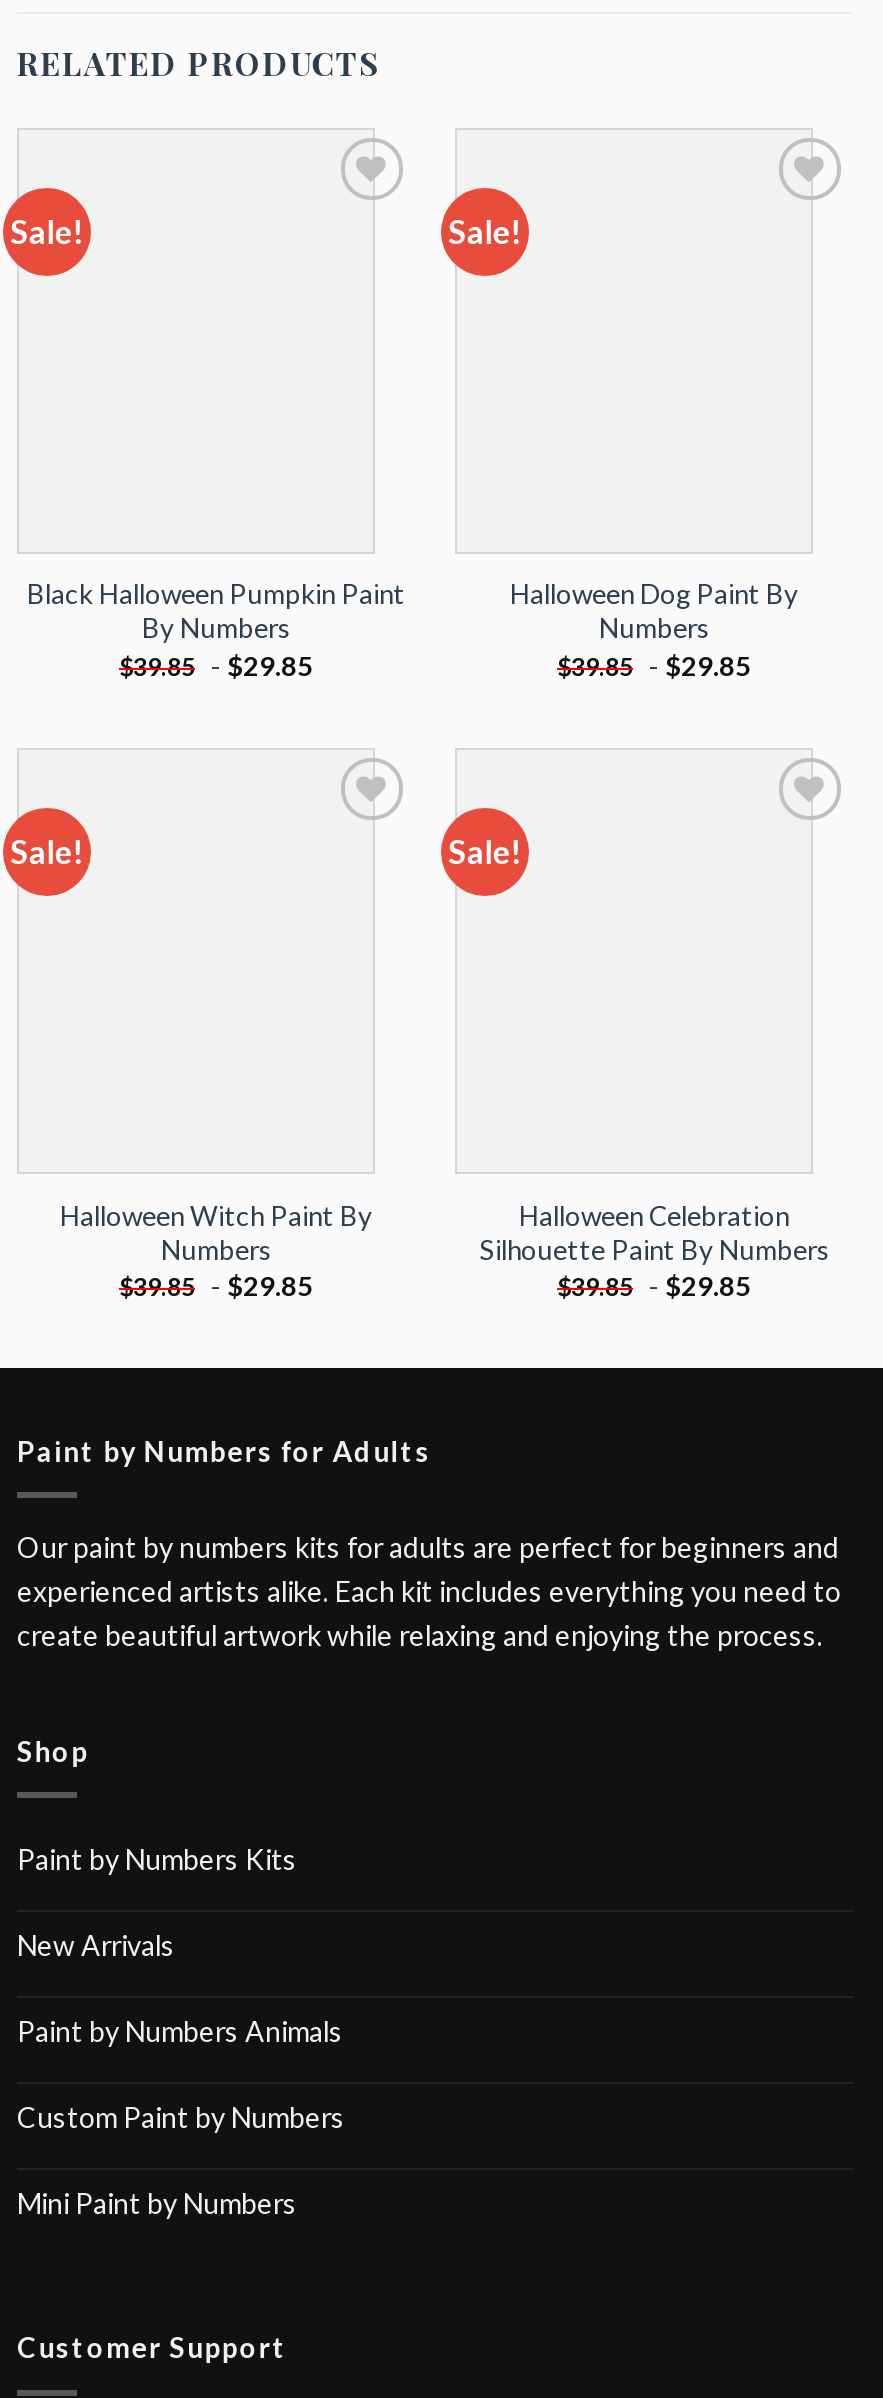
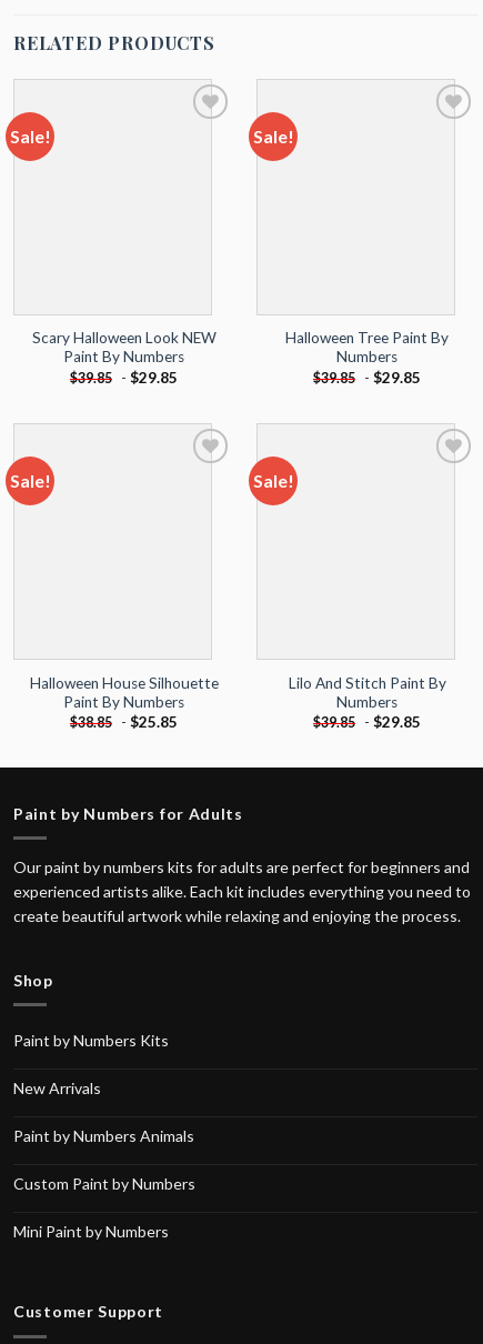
[27,579,405,645] Black Halloween Pumpkin Paint | By Numbers -> [32,329,216,366] Scary Halloween Look NEW | Paint By Numbers
[510,579,798,611] Halloween Dog Paint By -> [285,329,449,347] Halloween Tree Paint By
[60,1199,372,1302] Halloween Witch Paint By | Numbers | $39.85 - $29.85 -> [29,674,218,731] Halloween House Silhouette | Paint By Numbers | $38.85 - $25.85
[479,1199,829,1265] Halloween Celebration | Silhouette Paint By Numbers -> [288,674,446,710] Lilo And Stitch Paint By | Numbers

